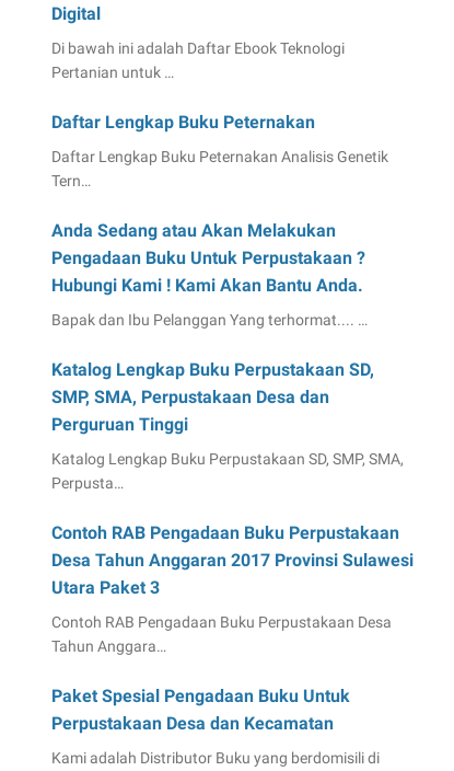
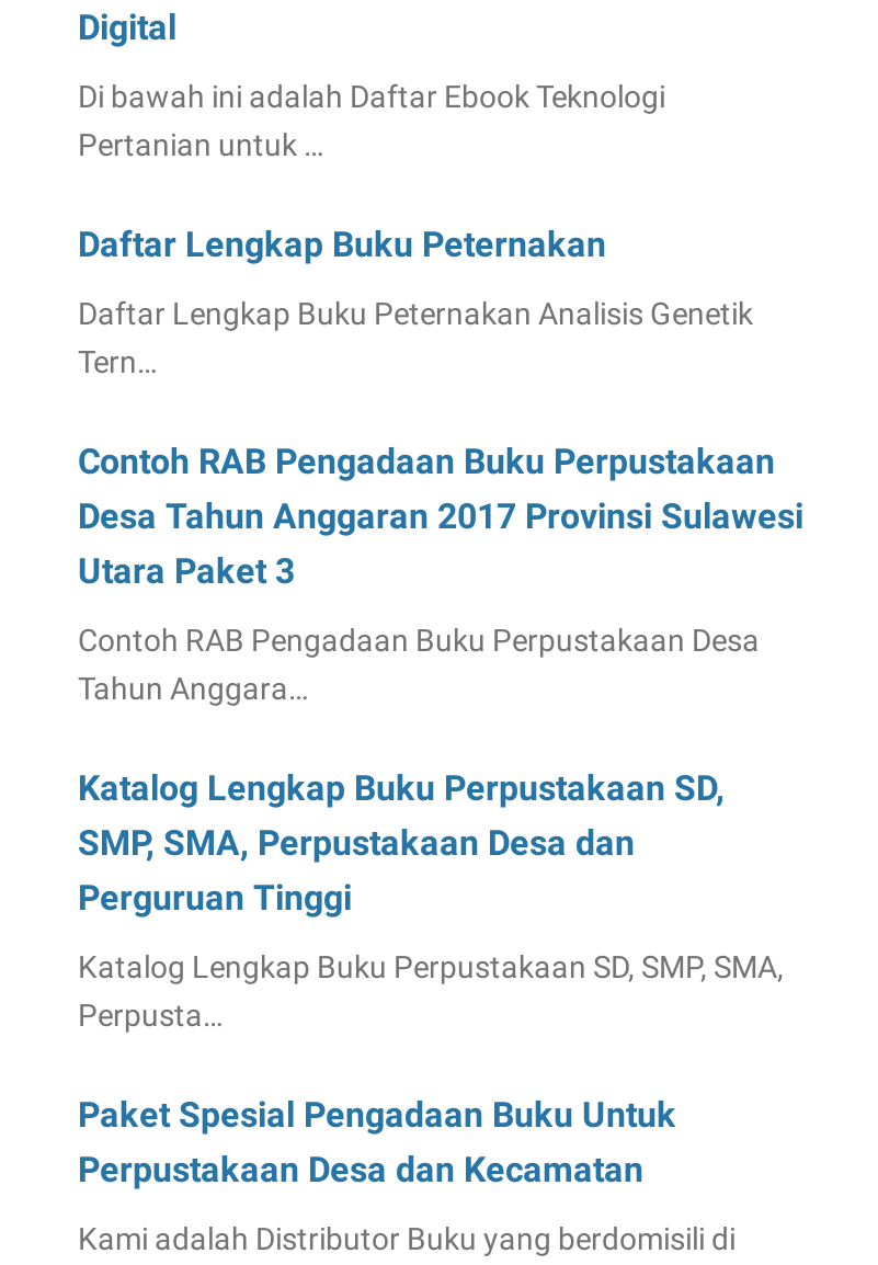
[51,220,365,296] Anda Sedang atau Akan Melakukan | Pengadaan Buku Untuk Perpustakaan ? | Hubungi Kami ! Kami Akan Bantu Anda. -> none
[51,311,367,329] Bapak dan Ibu Pelanggan Yang terhormat.... … -> none
moved [51,359,403,492] -> [78,768,784,1033]: Katalog Lengkap Buku Perpustakaan SD, | SMP, SMA, Perpustakaan Desa dan | Perguruan Tinggi | Katalog Lengkap Buku Perpustakaan SD, SMP, SMA, | Perpusta…
moved [51,523,413,598] -> [78,441,803,592]: Contoh RAB Pengadaan Buku Perpustakaan | Desa Tahun Anggaran 2017 Provinsi Sulawesi | Utara Paket 3
moved [51,614,391,655] -> [78,623,760,706]: Contoh RAB Pengadaan Buku Perpustakaan Desa | Tahun Anggara…

